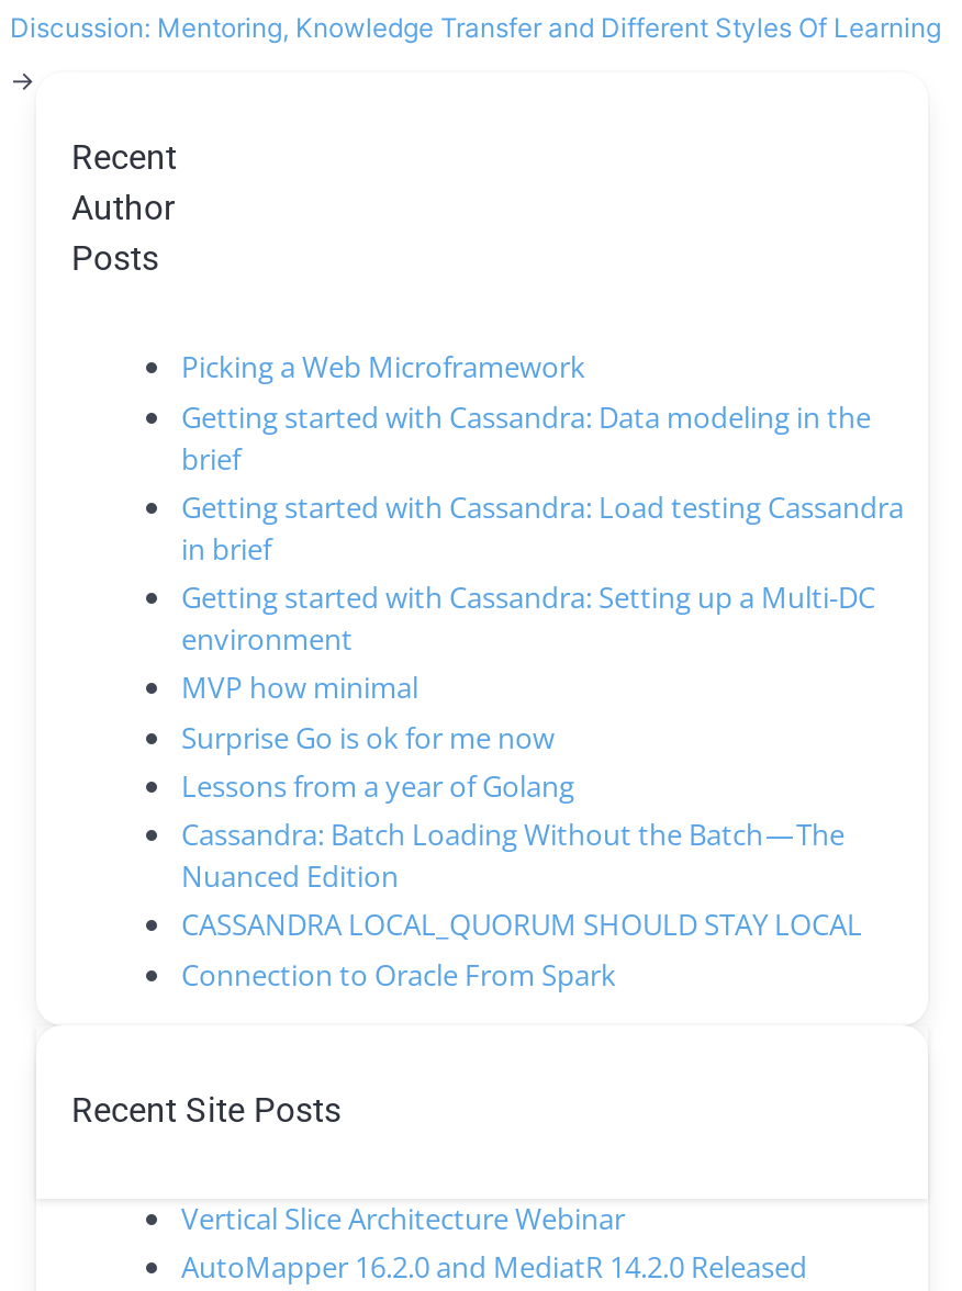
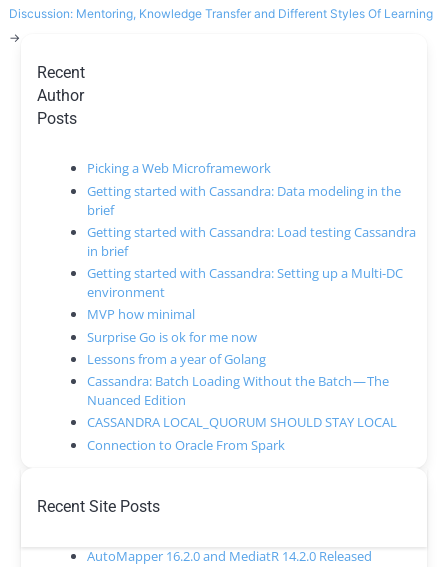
[181,1198,625,1238] Vertical Slice Architecture Webinar -> none

